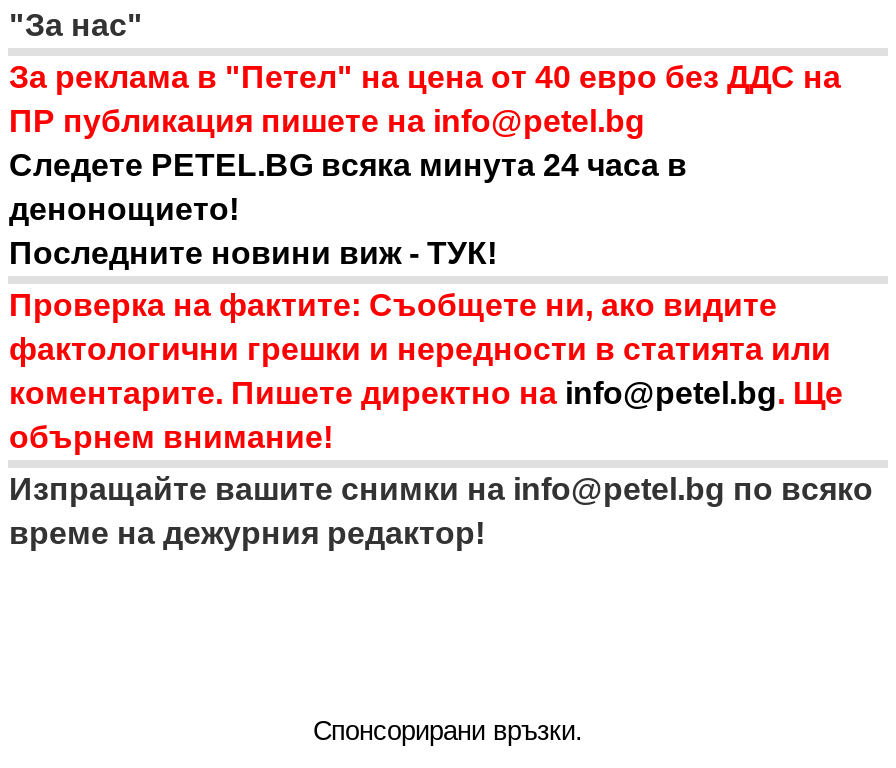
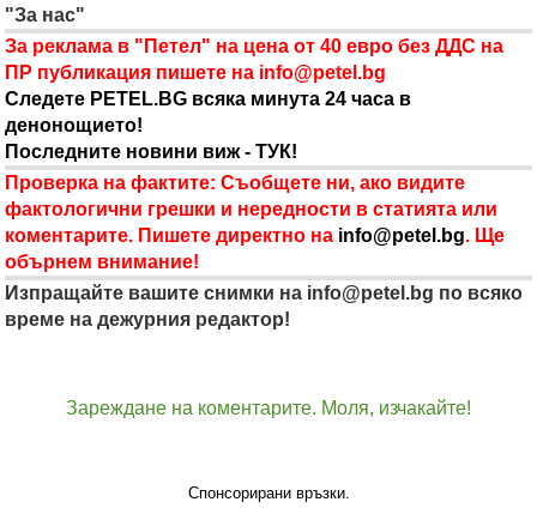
none -> [66,398,471,418] Зареждане на коментарите. Моля, изчакайте!

